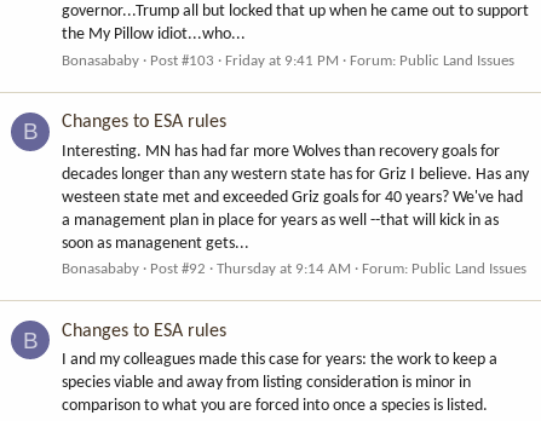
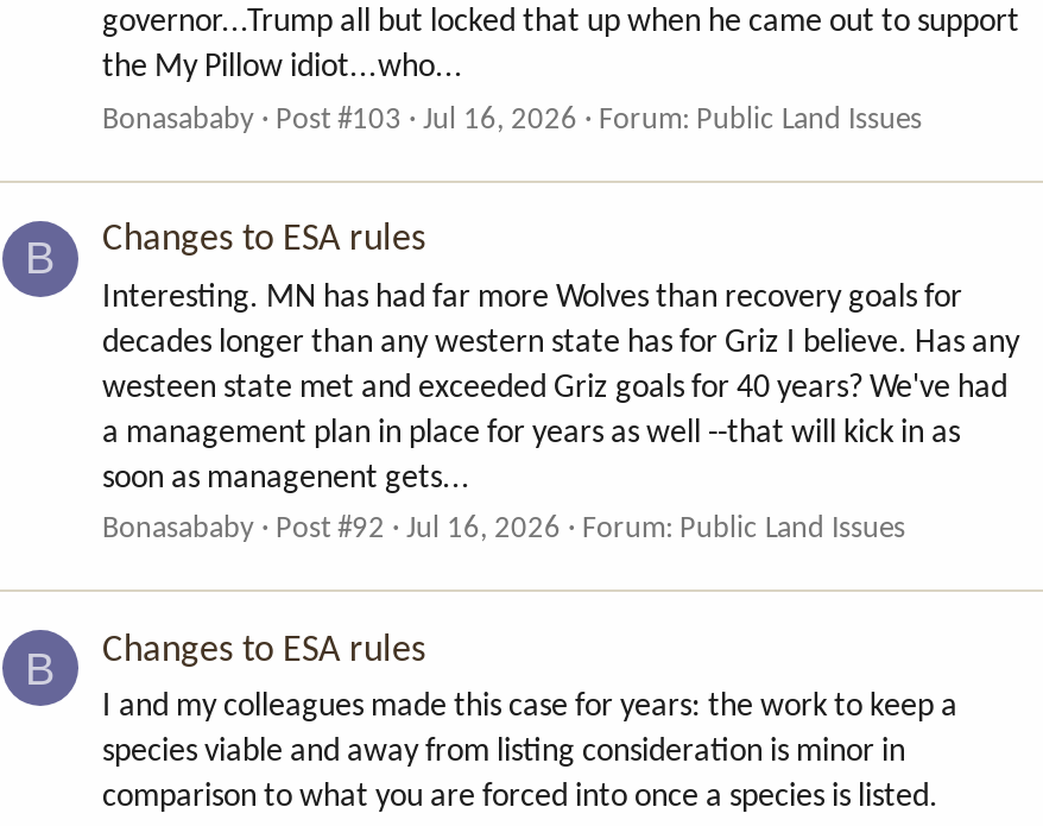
[62,53,514,69] Bonasababy Post #103 Friday at 9:41 PM Forum: Public Land Issues -> [102,104,922,135] Bonasababy Post #103 Jul 16, 2026 Forum: Public Land Issues
[217,262,351,277] Thursday at 9:14 AM -> [406,514,561,545] Jul 16, 2026

